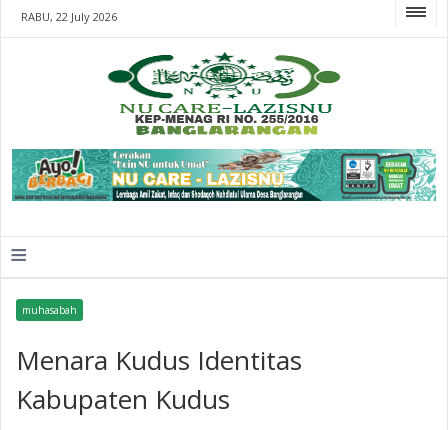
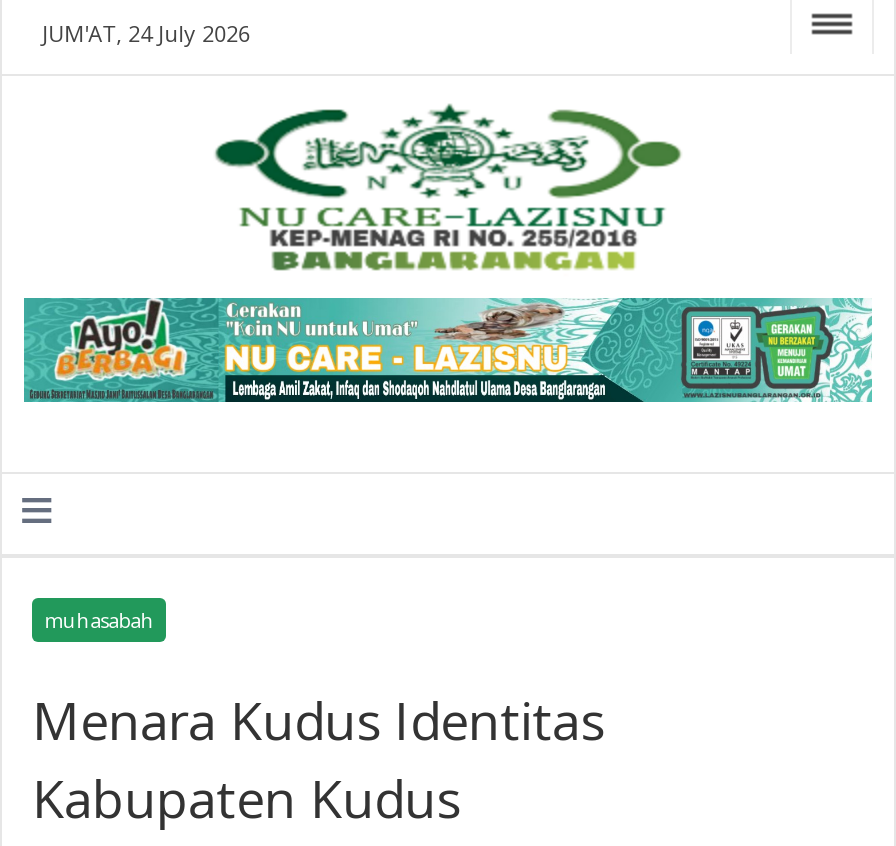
[21,9,117,24] RABU, 22 July 2026 -> [42,18,250,48] JUM'AT, 24 July 2026

